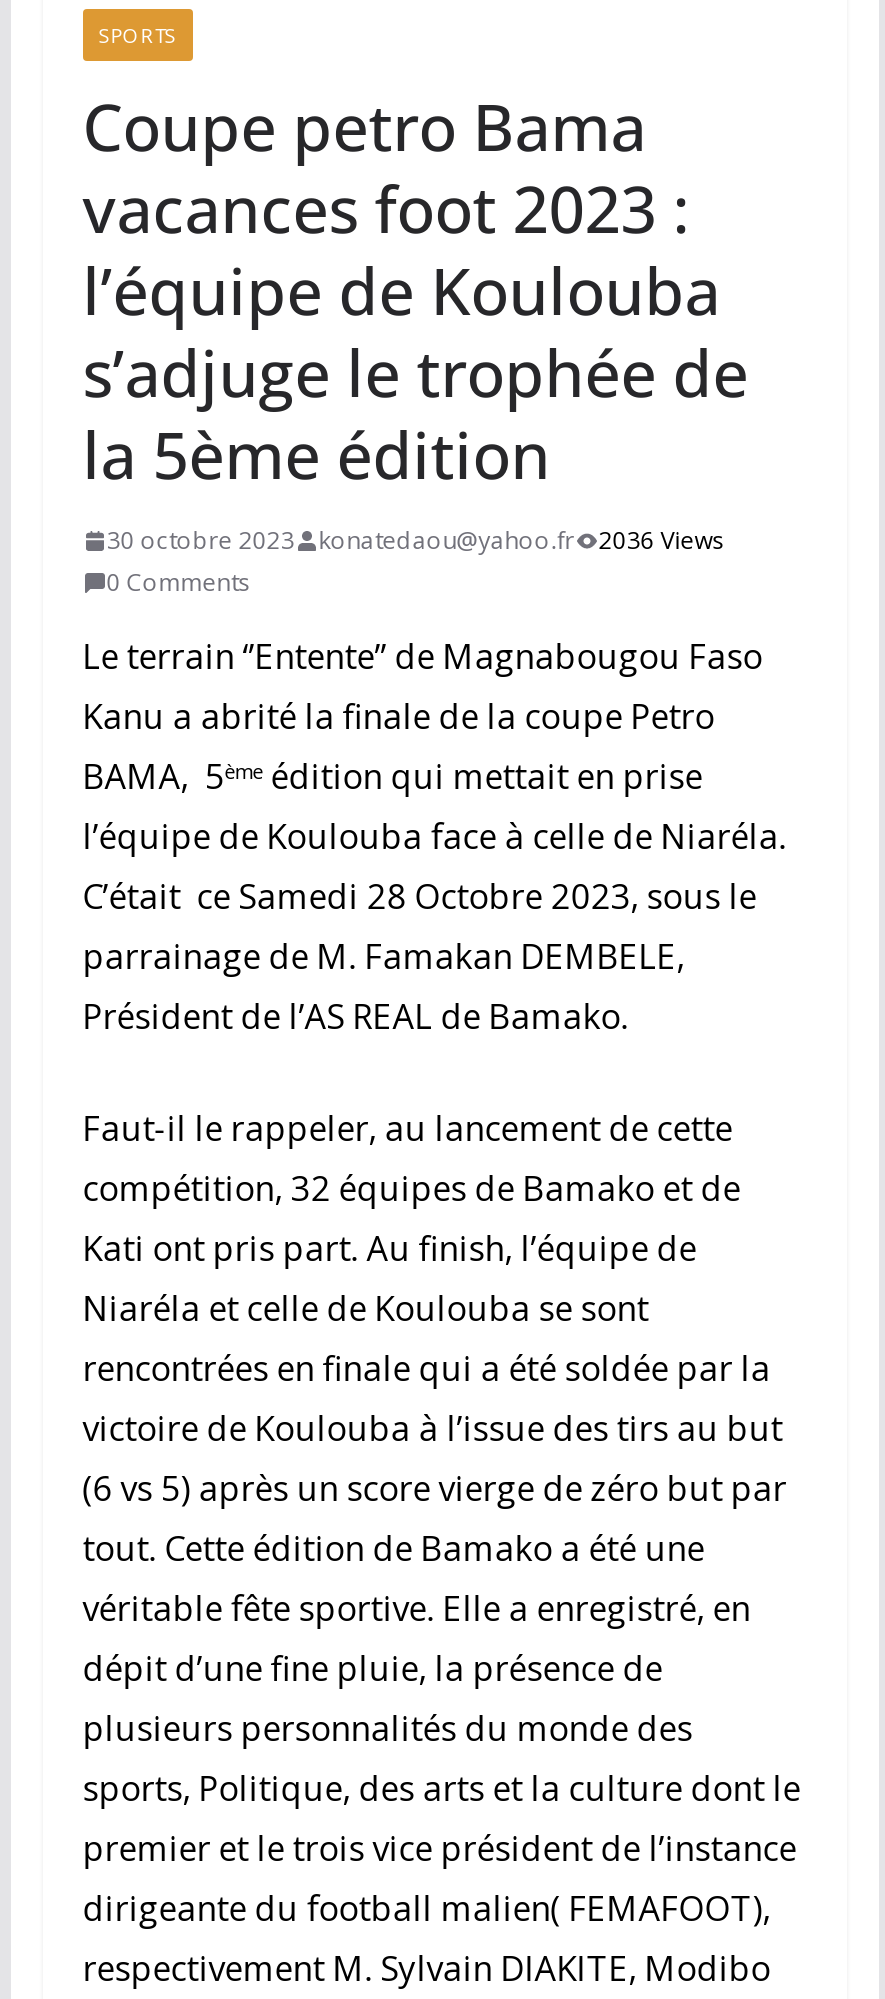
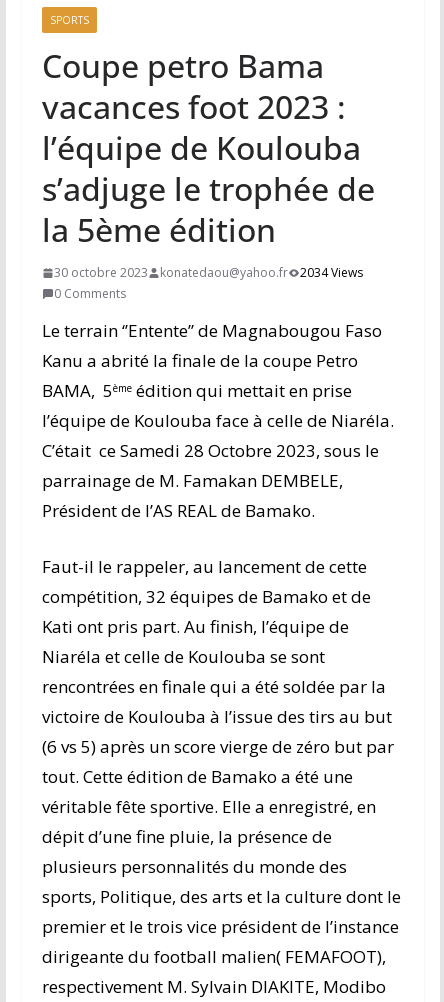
[106,523,724,557] 30 octobre 2023 konatedaou@yahoo.fr 2036 Views -> [54,264,363,281] 30 octobre 2023 konatedaou@yahoo.fr 2034 Views

